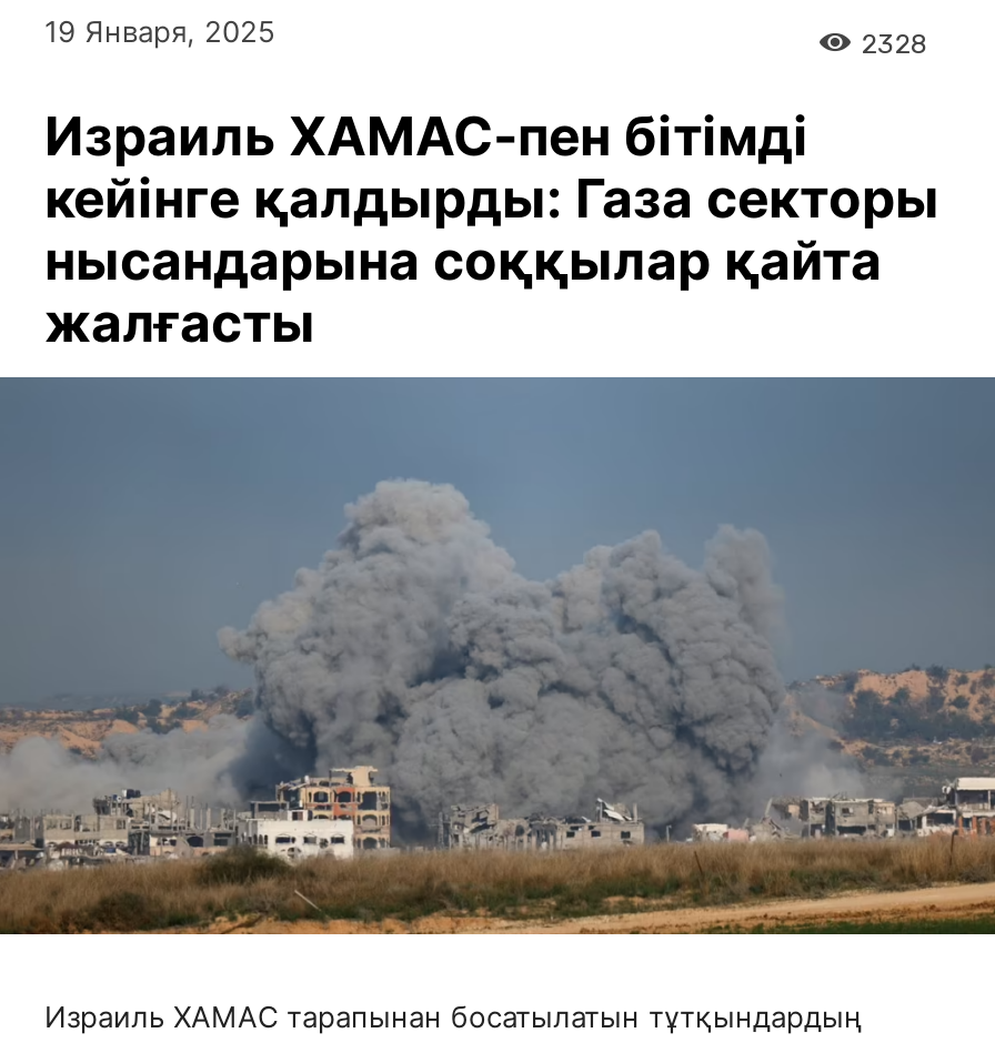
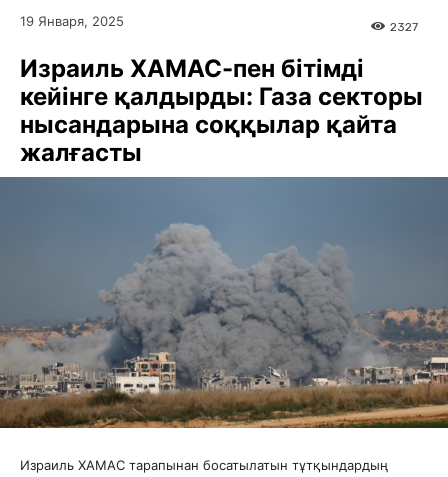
[862,29,928,60] 2328 -> [390,20,418,34] 2327

